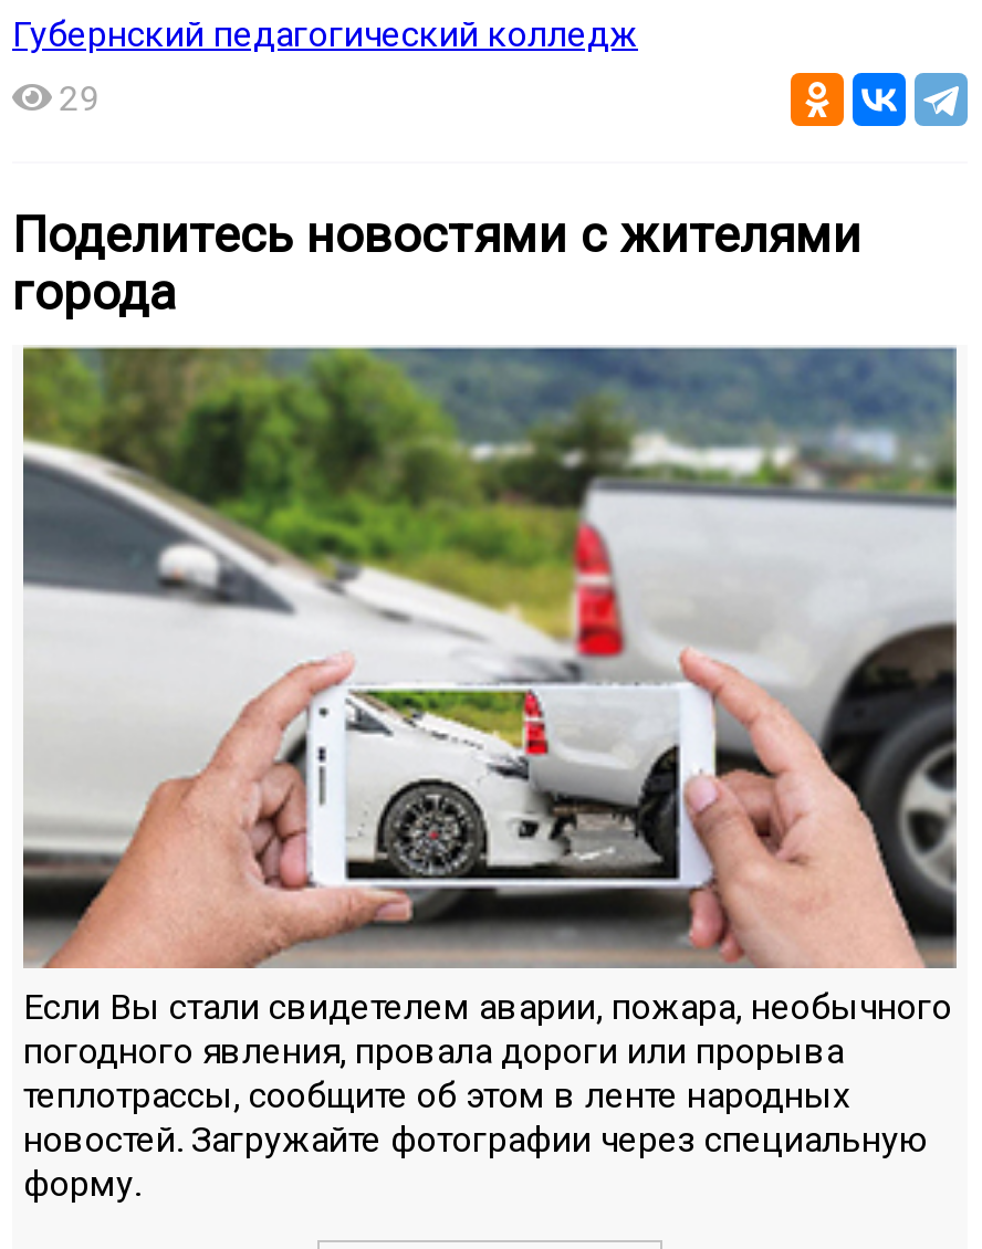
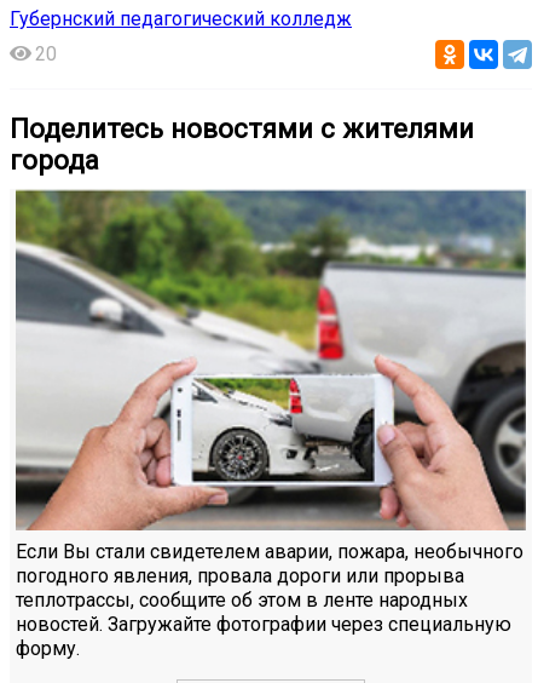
[59,78,99,120] 29 -> [35,43,57,66] 20

